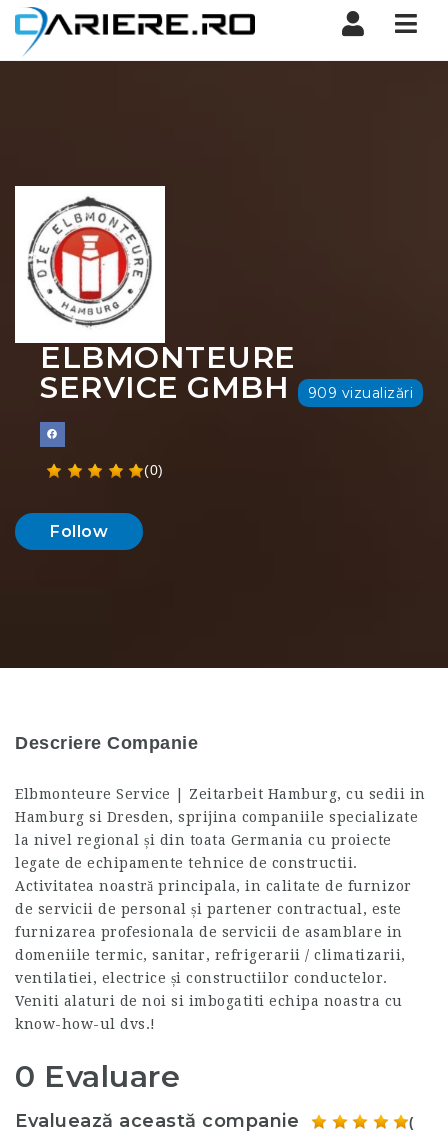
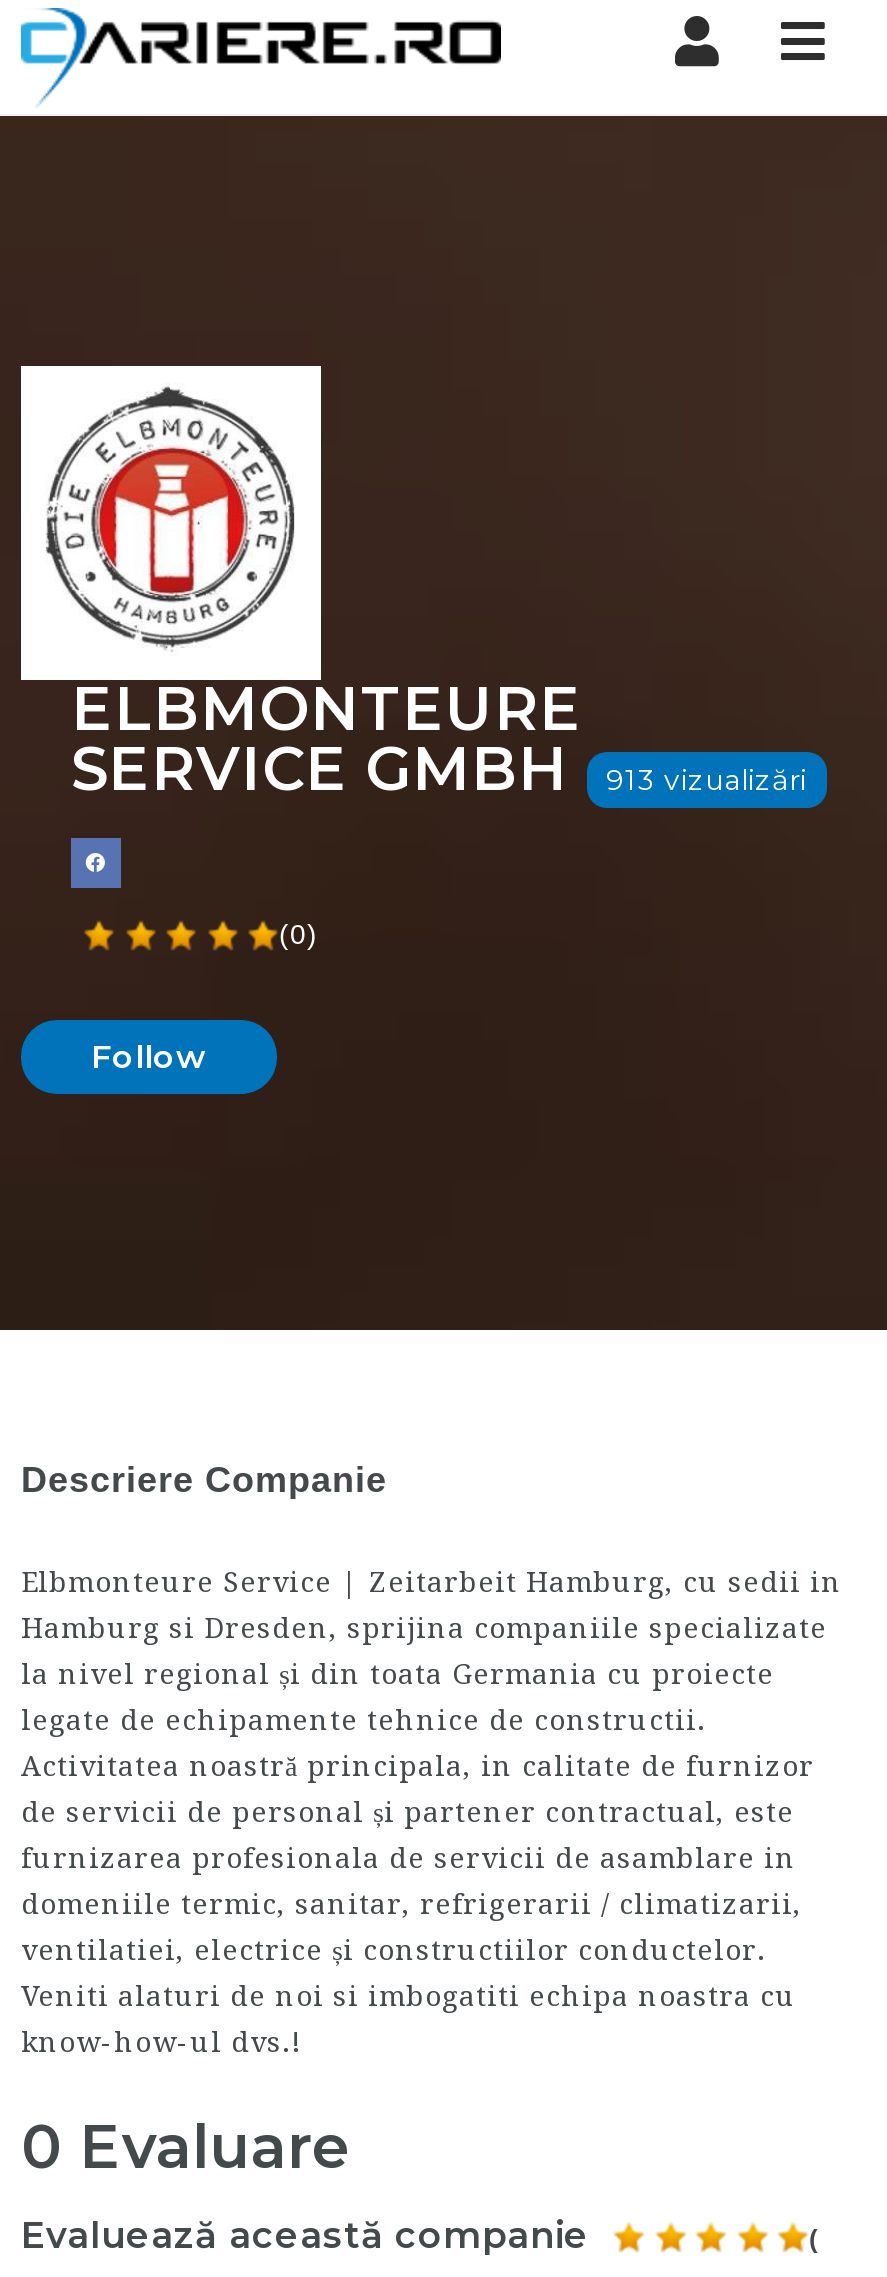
[40,369,413,406] SERVICE GMBH 909 vizualizări -> [71,731,807,805] SERVICE GMBH 913 vizualizări

